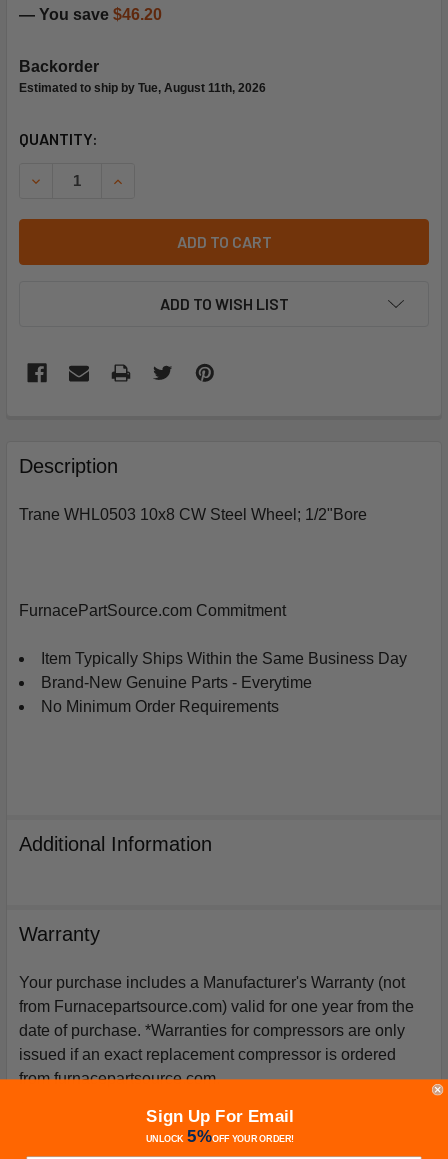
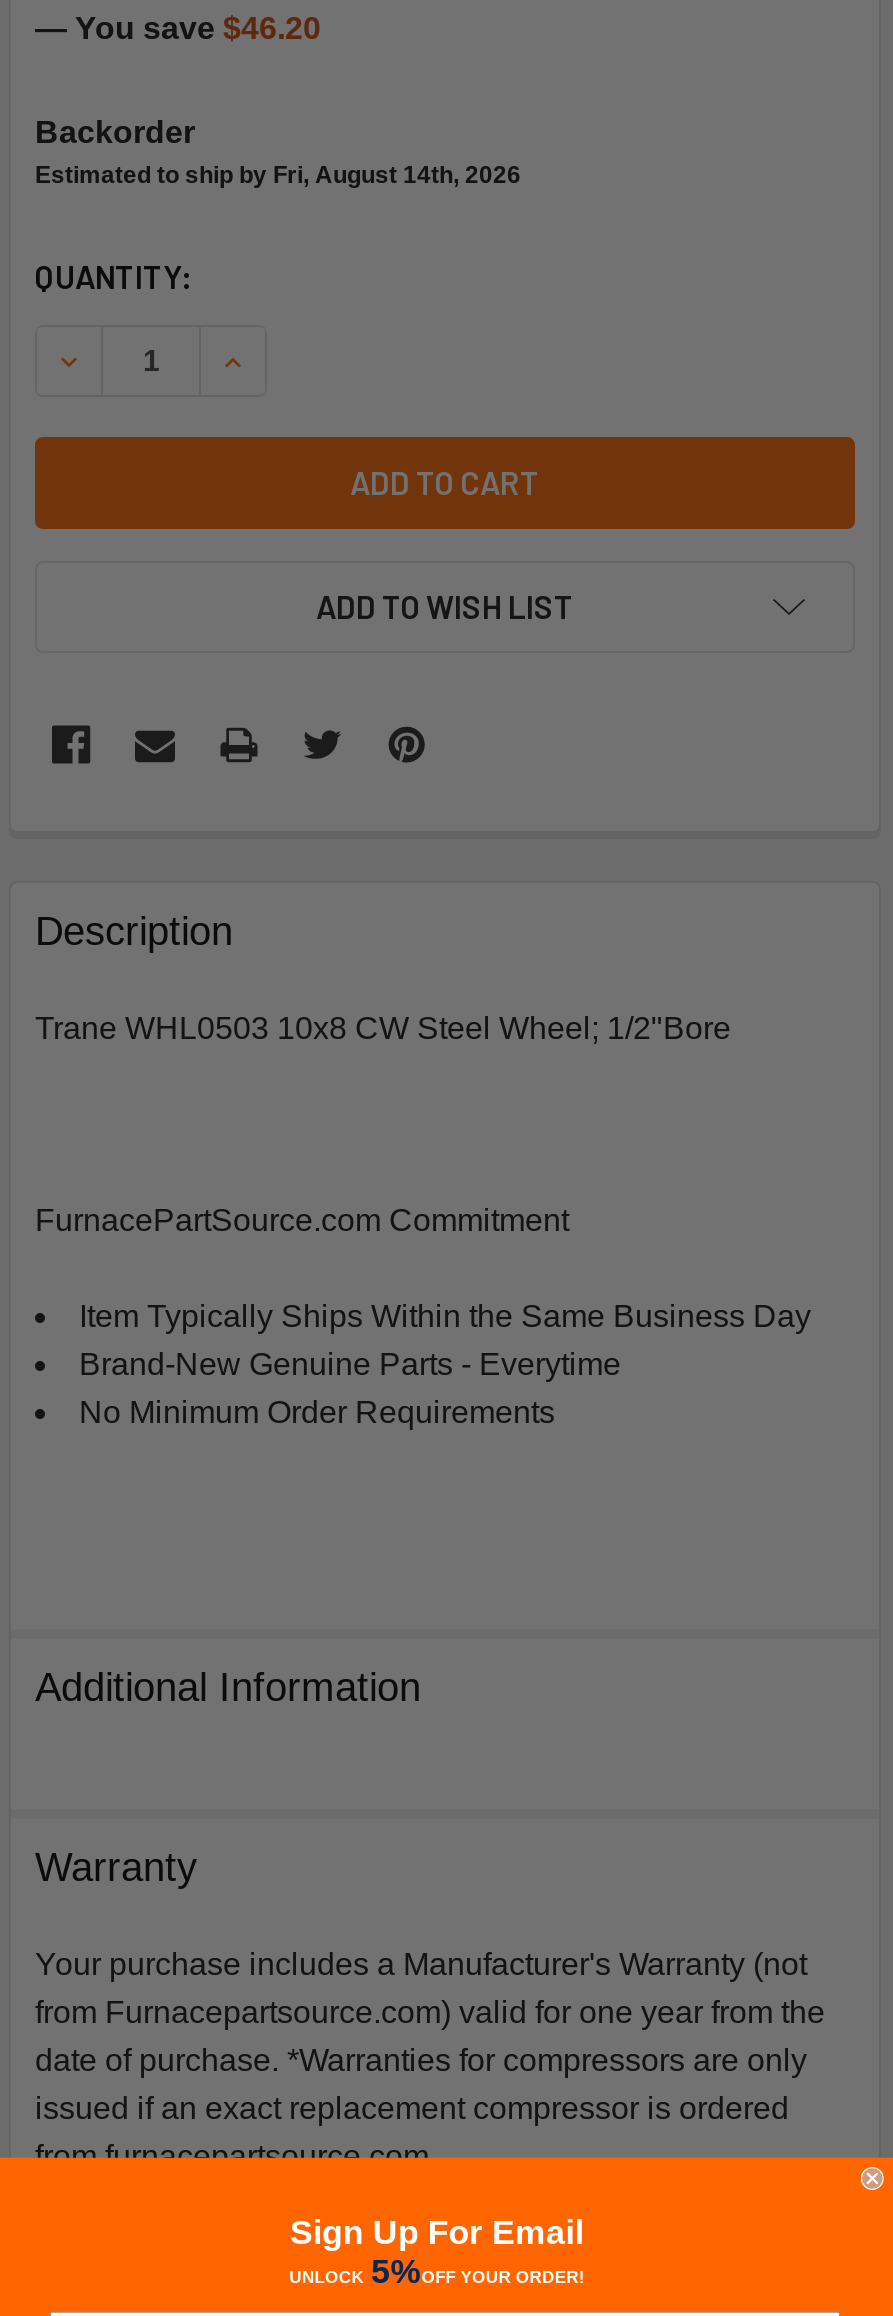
[19,81,266,95] Estimated to ship by Tue, August 11th, 2026 -> [35,161,521,189] Estimated to ship by Fri, August 14th, 2026

